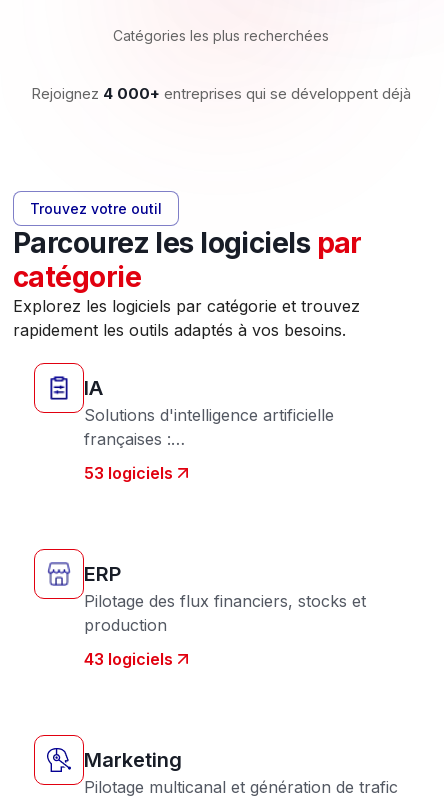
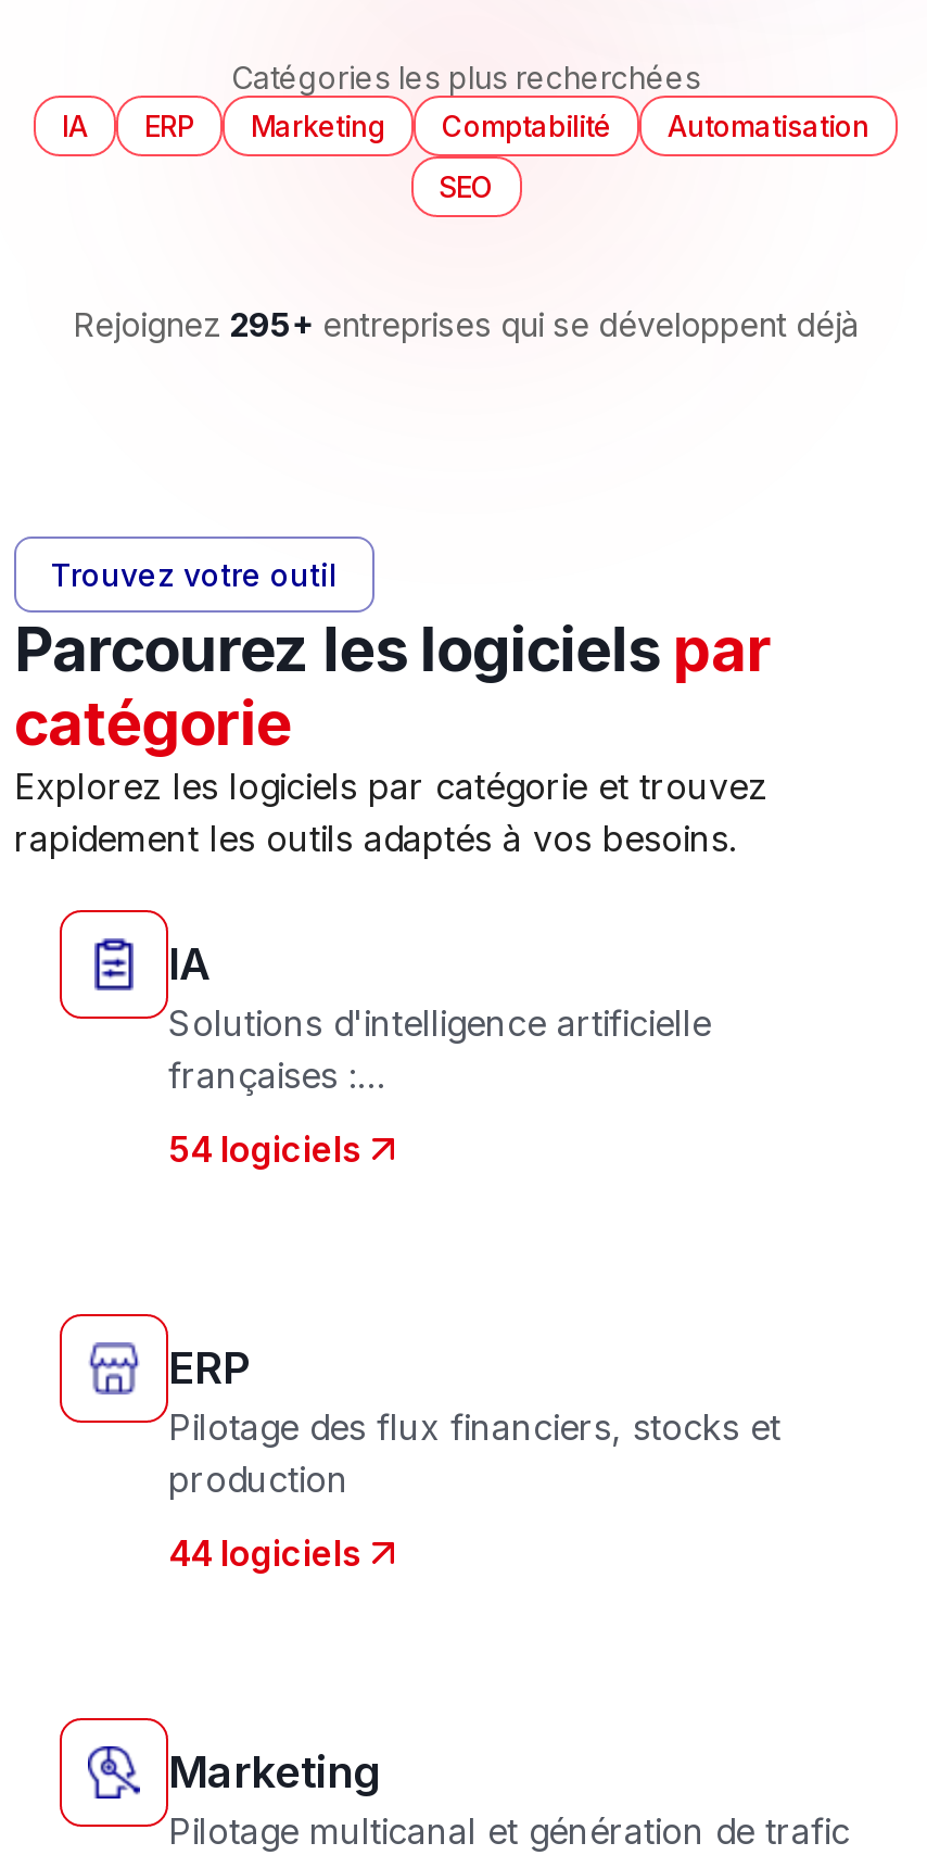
[31,84,411,103] Rejoignez 4 000+ entreprises qui se développent déjà -> [62,109,869,345] IA | ERP | Marketing | Comptabilité | Automatisation | SEO | Rejoignez 295+ entreprises qui se développent déjà
[84,463,173,483] 53 logiciels -> [168,1127,361,1171] 54 logiciels
[84,649,173,669] 43 logiciels -> [168,1531,361,1575] 44 logiciels

